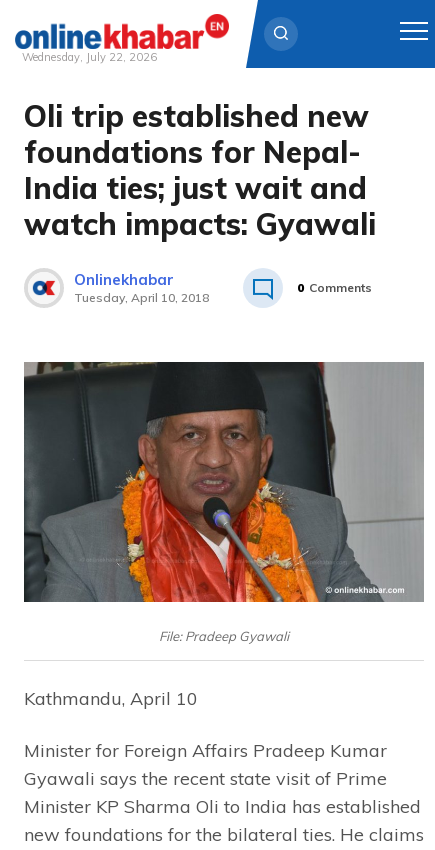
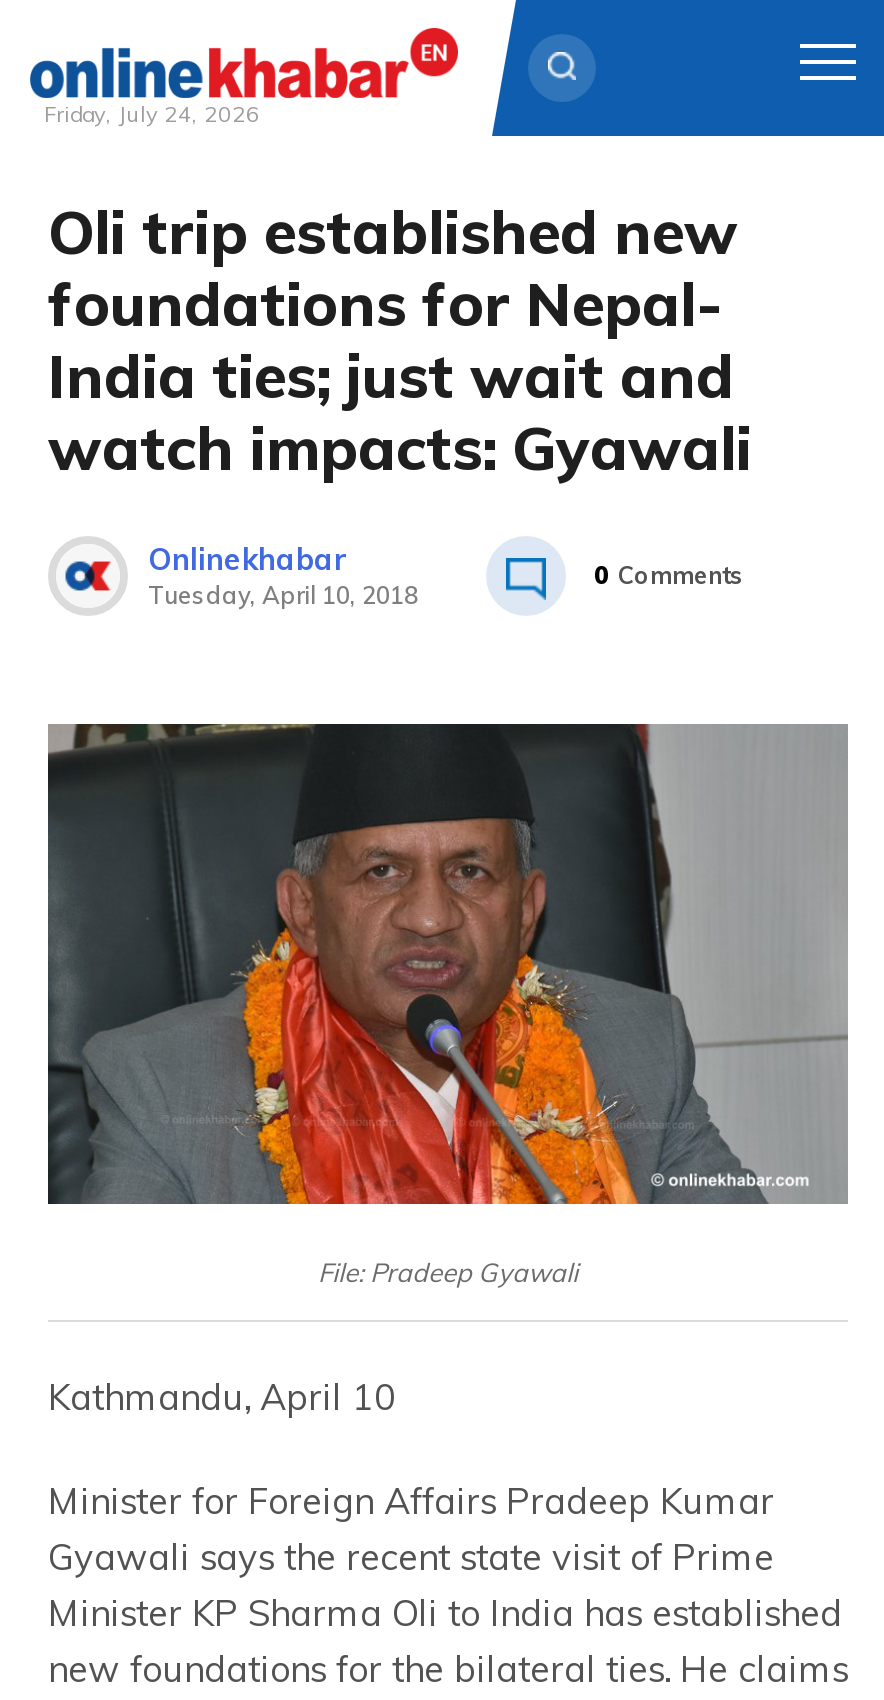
[22,50,157,64] Wednesday, July 22, 2026 -> [44,100,260,128] Friday, July 24, 2026

